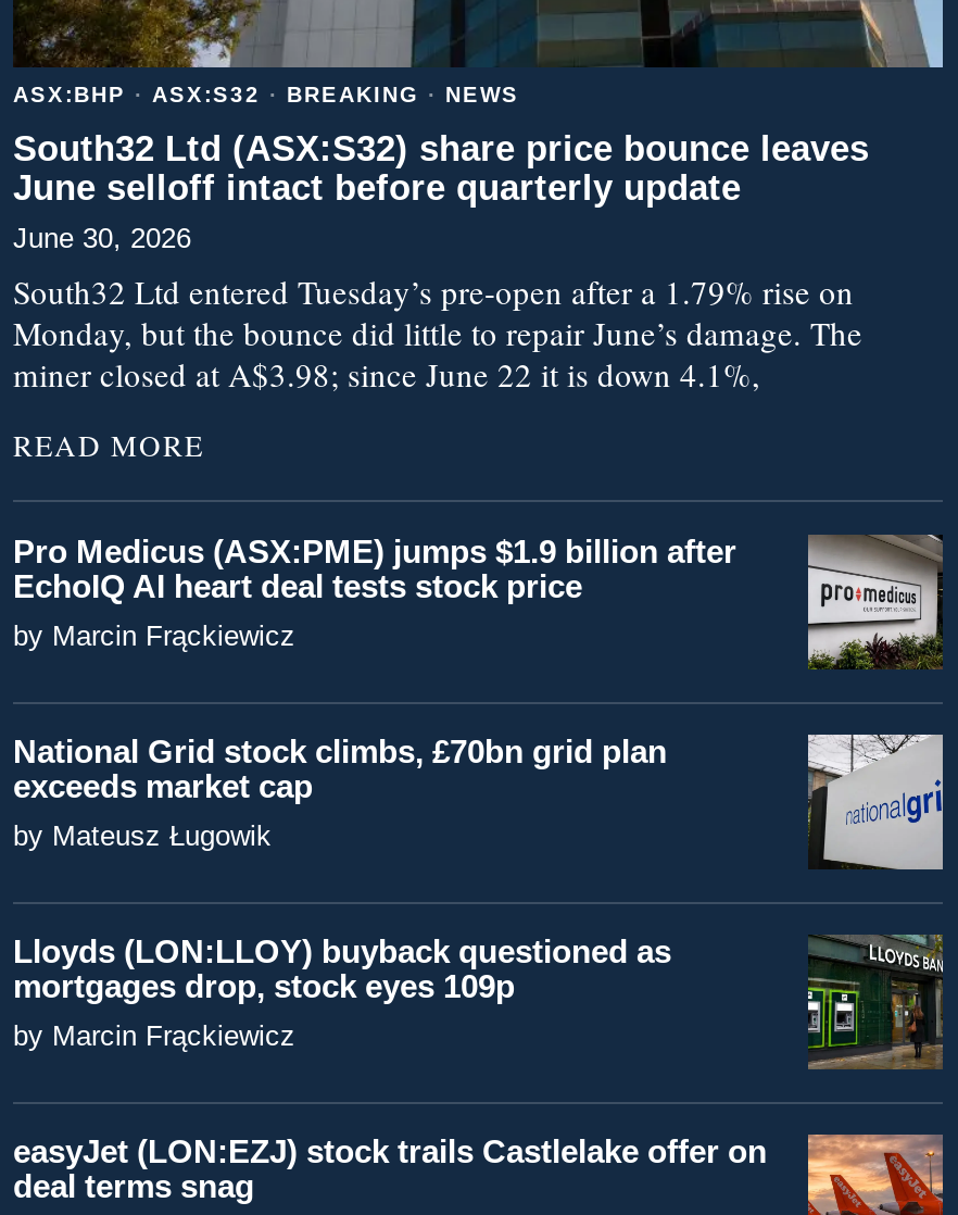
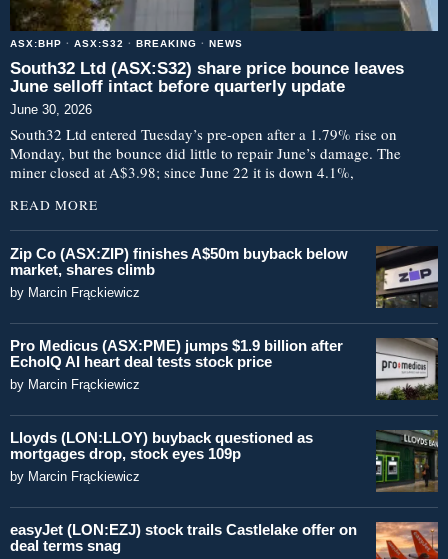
none -> [10,245,439,309] [image] | Zip Co (ASX:ZIP) finishes A$50m buyback below | market, shares climb | by Marcin Frąckiewicz
moved [13,533,947,674] -> [10,337,440,402]: [image] | Pro Medicus (ASX:PME) jumps $1.9 billion after | EchoIQ AI heart deal tests stock price | by Marcin Frąckiewicz
[13,733,667,852] National Grid stock climbs, £70bn grid plan | exceeds market cap | by Mateusz Ługowik -> none
[808,732,945,872] [image] -> none

